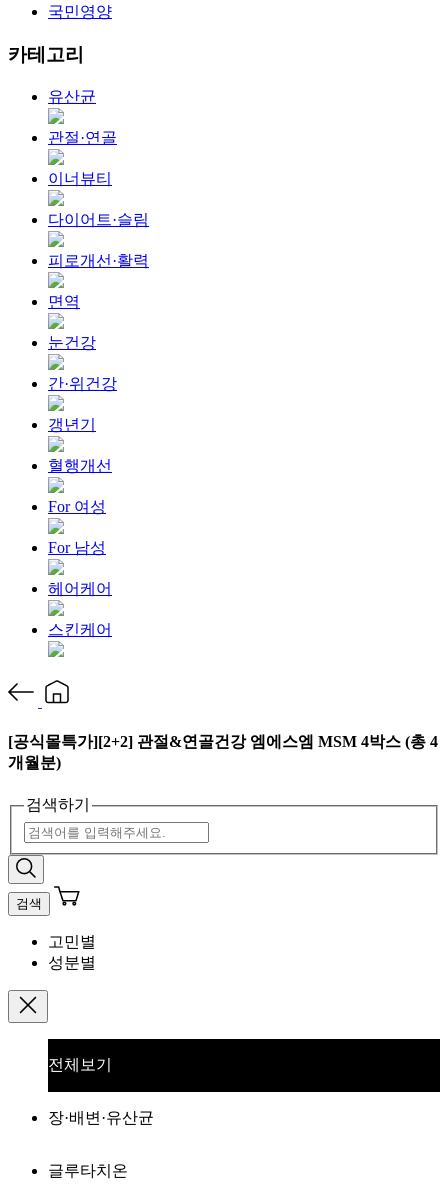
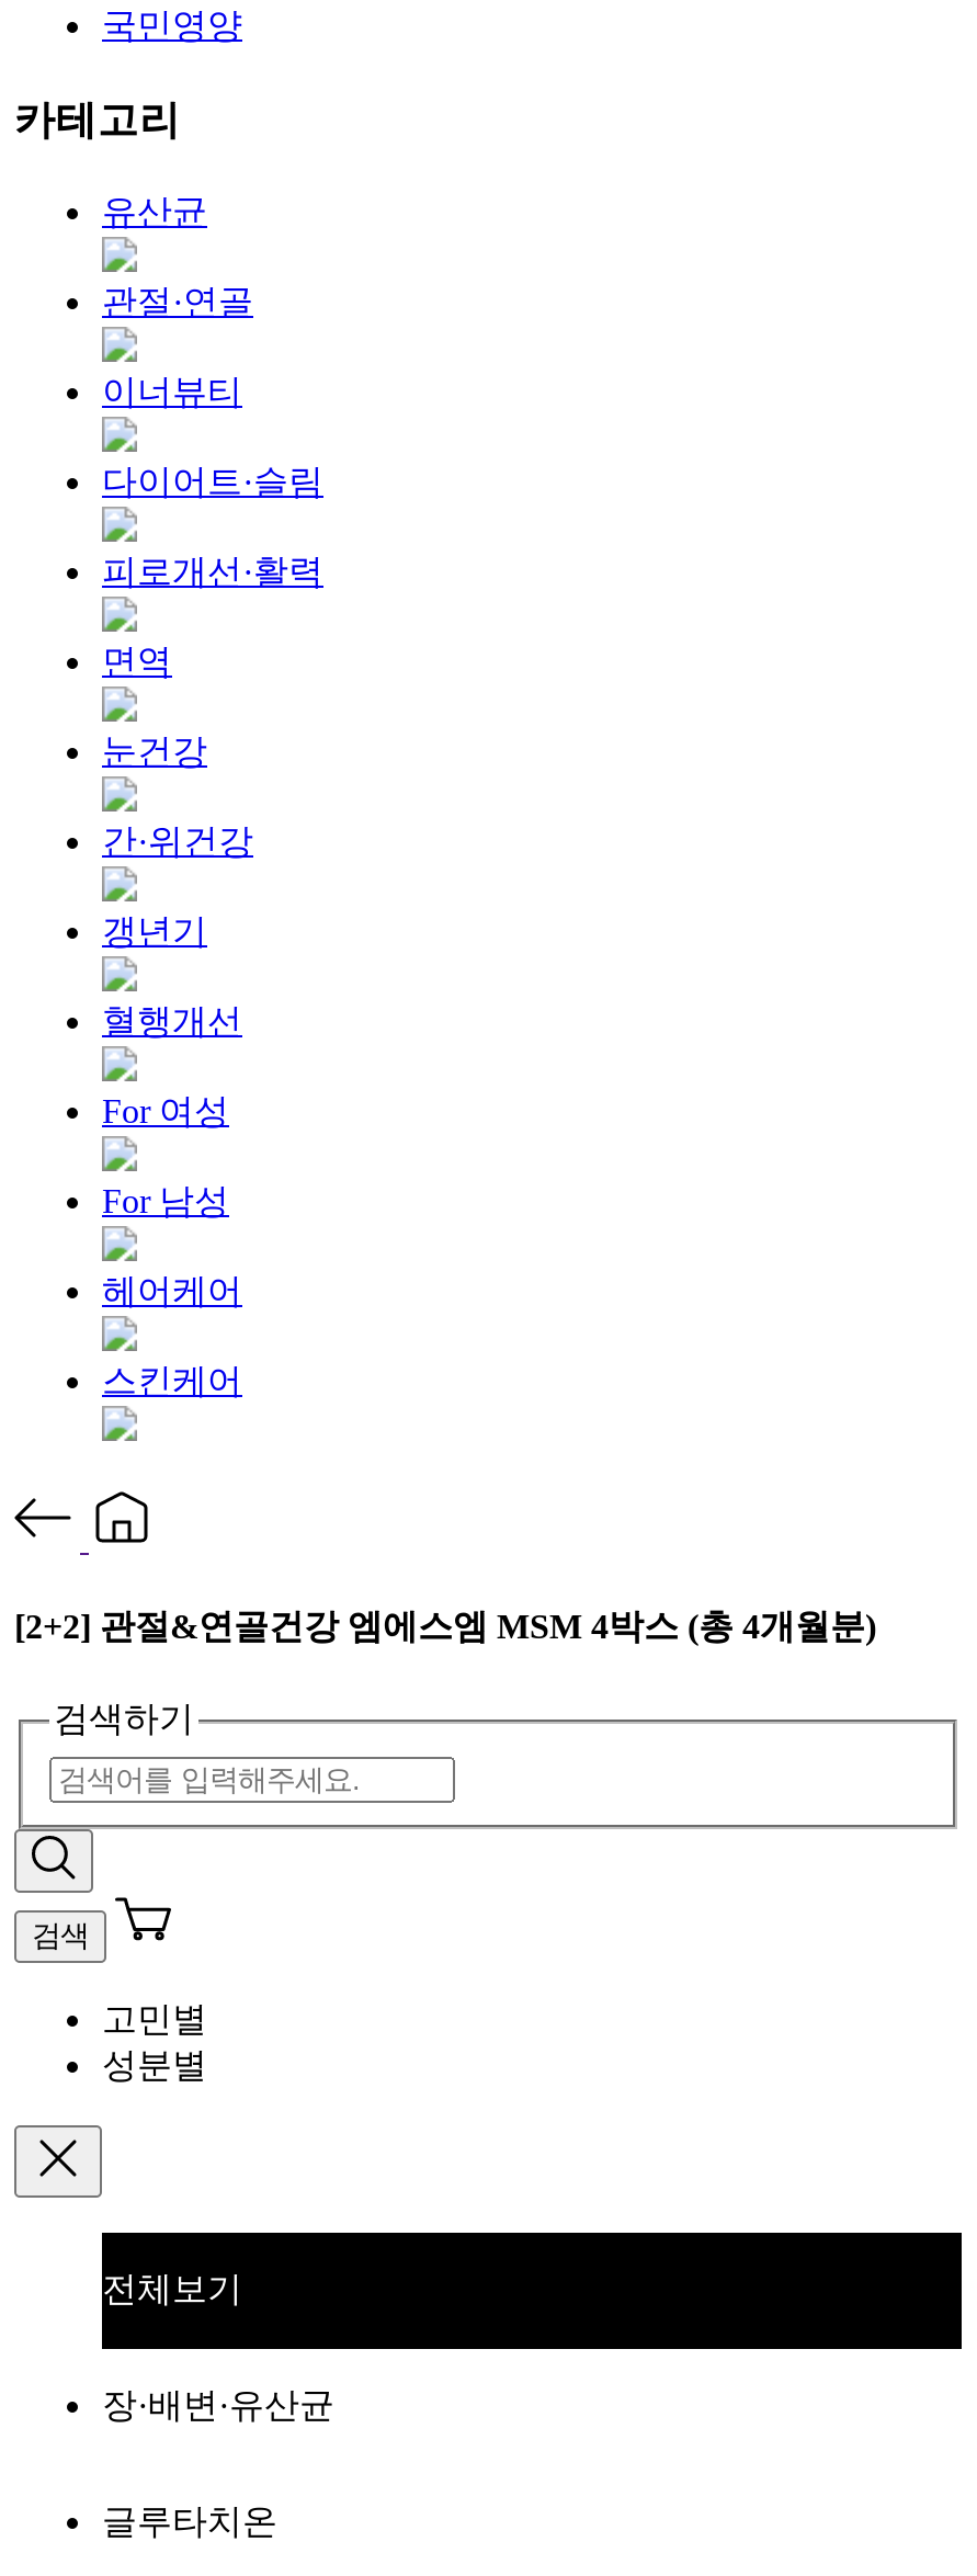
[8,733,438,771] [공식몰특가][2+2] 관절&연골건강 엠에스엠 MSM 4박스 (총 4 | 개월분) -> [14,1608,876,1645] [2+2] 관절&연골건강 엠에스엠 MSM 4박스 (총 4개월분)

